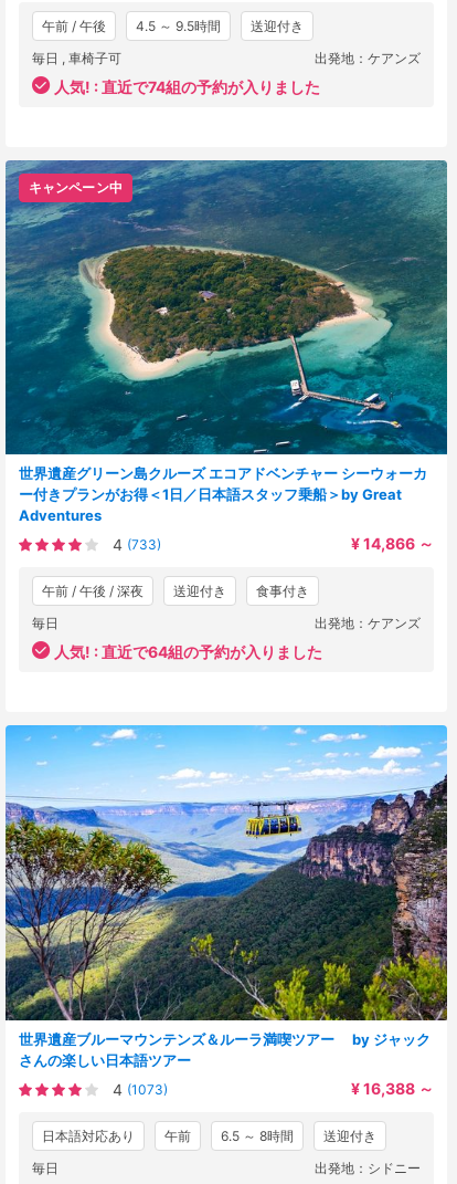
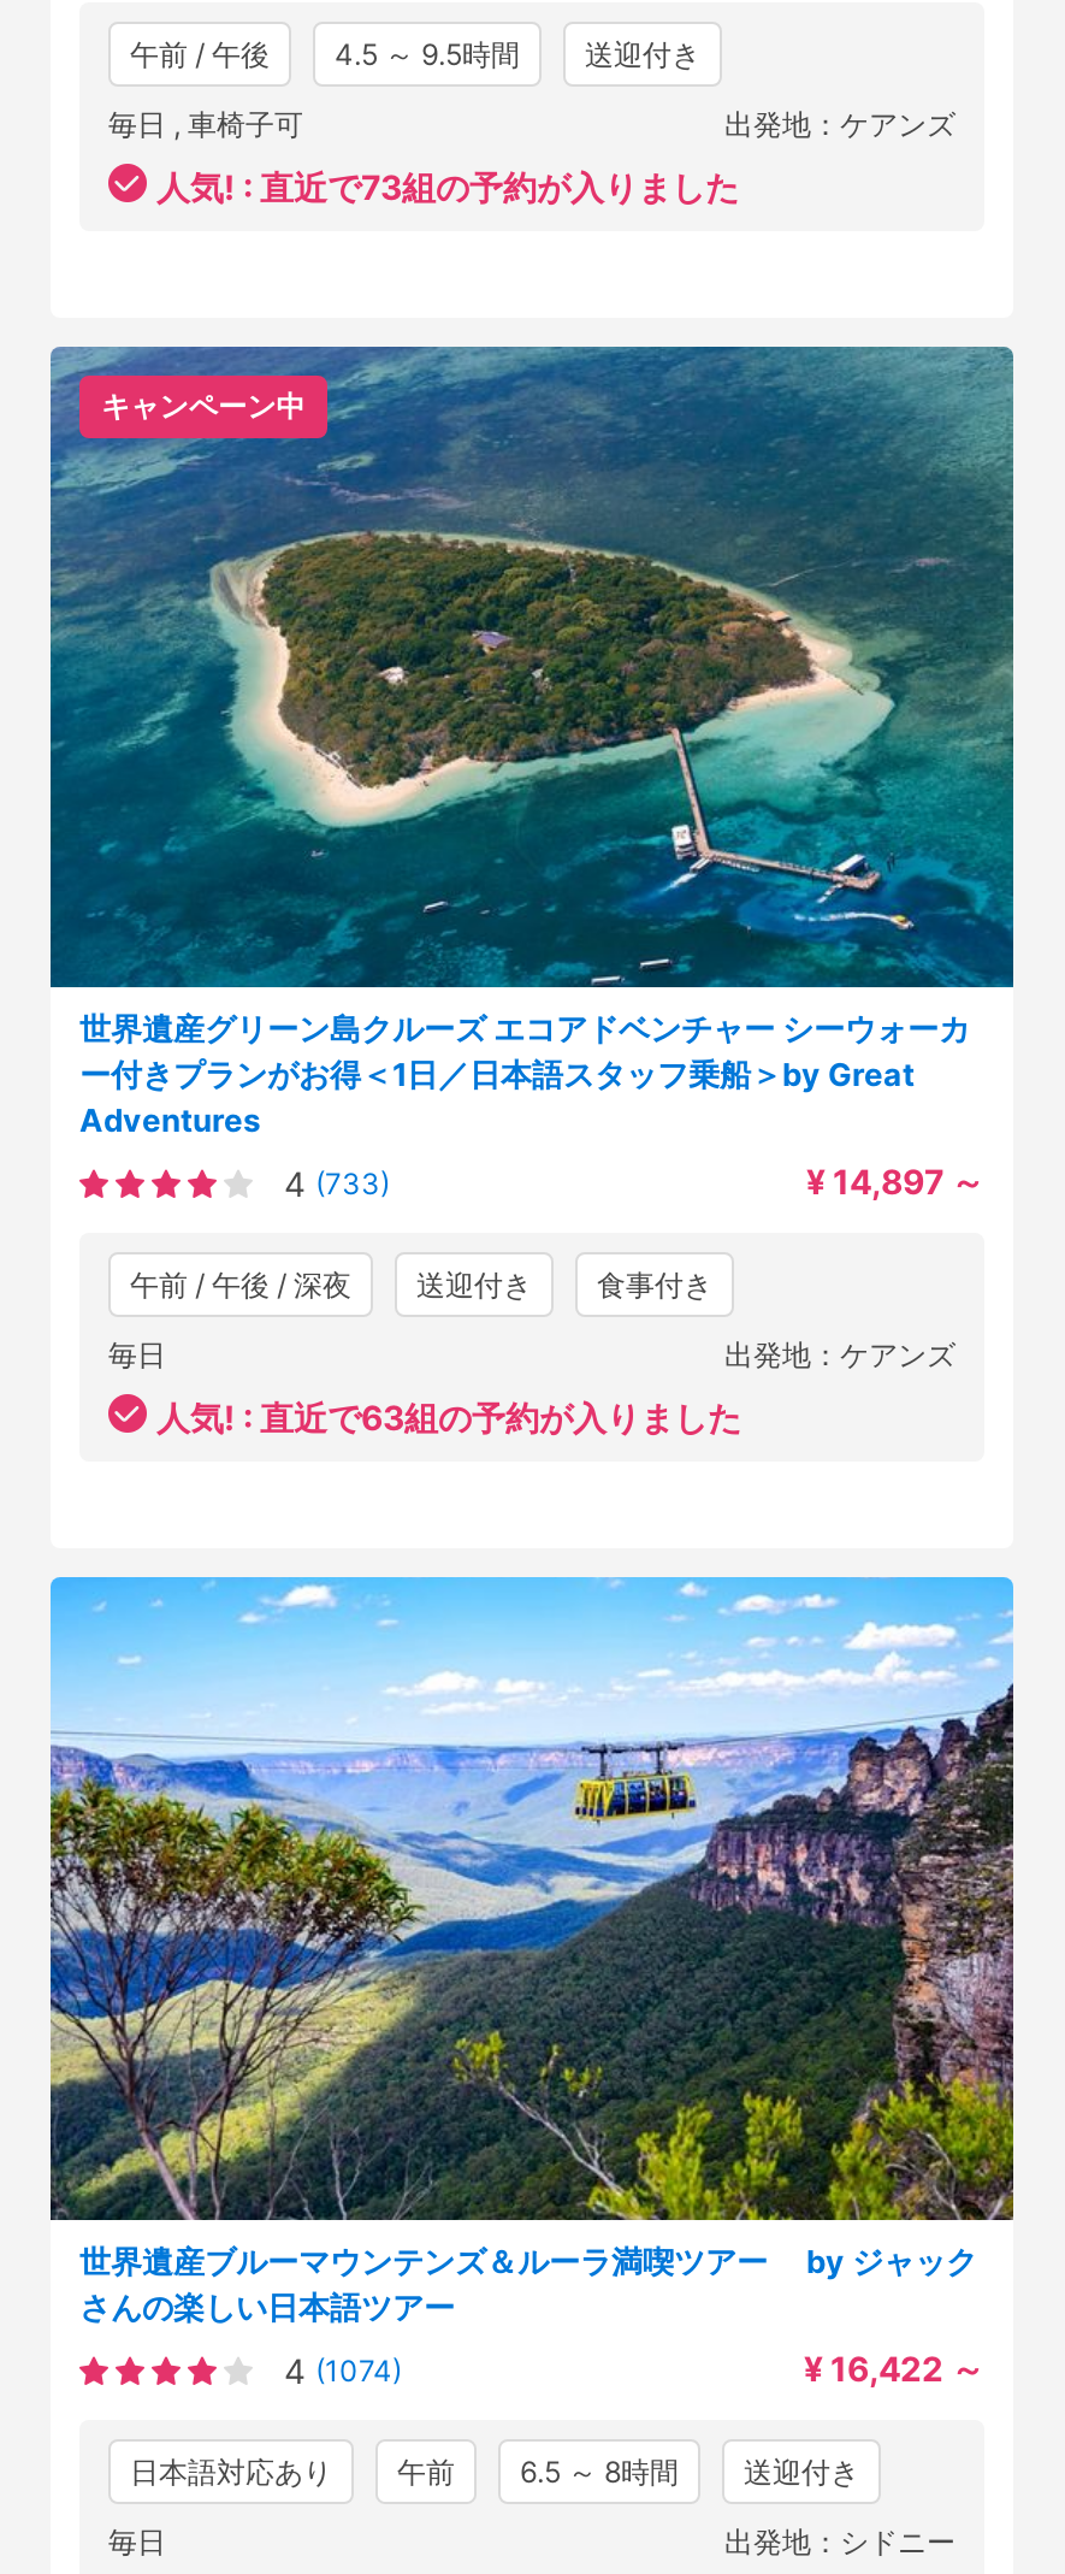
[54,77,320,96] 人気! :直近で74組の予約が入りました -> [156,166,739,207] 人気! :直近で73組の予約が入りました
[351,535,434,553] ¥ 14,866～ -> [806,1162,984,1203] ¥ 14,897～
[54,643,322,662] 人気! :直近で64組の予約が入りました -> [156,1398,741,1439] 人気! :直近で63組の予約が入りました
[113,1080,168,1099] 4 (1073) -> [284,2350,402,2391] 4 (1074)
[351,1079,434,1098] ¥ 16,388～ -> [804,2348,984,2389] ¥ 16,422～

